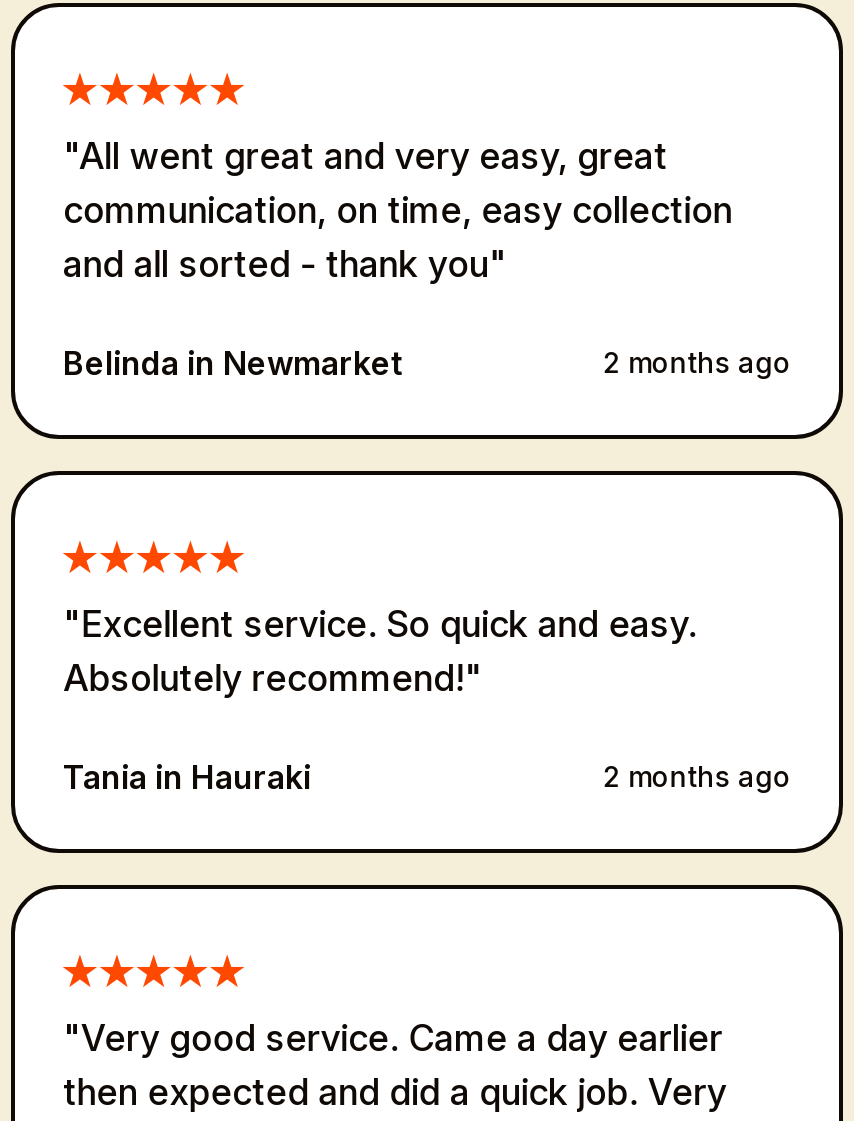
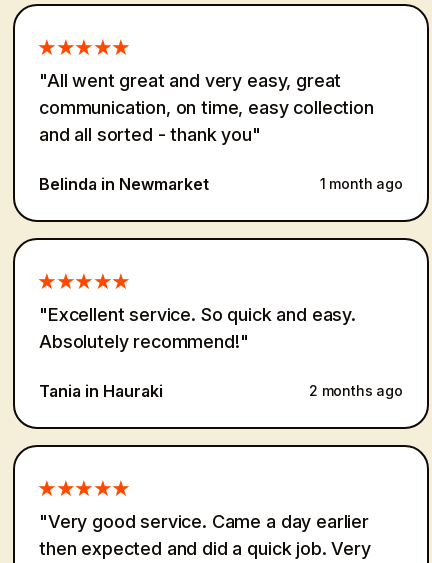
[603,345,791,379] 2 months ago -> [320,175,403,192] 1 month ago

